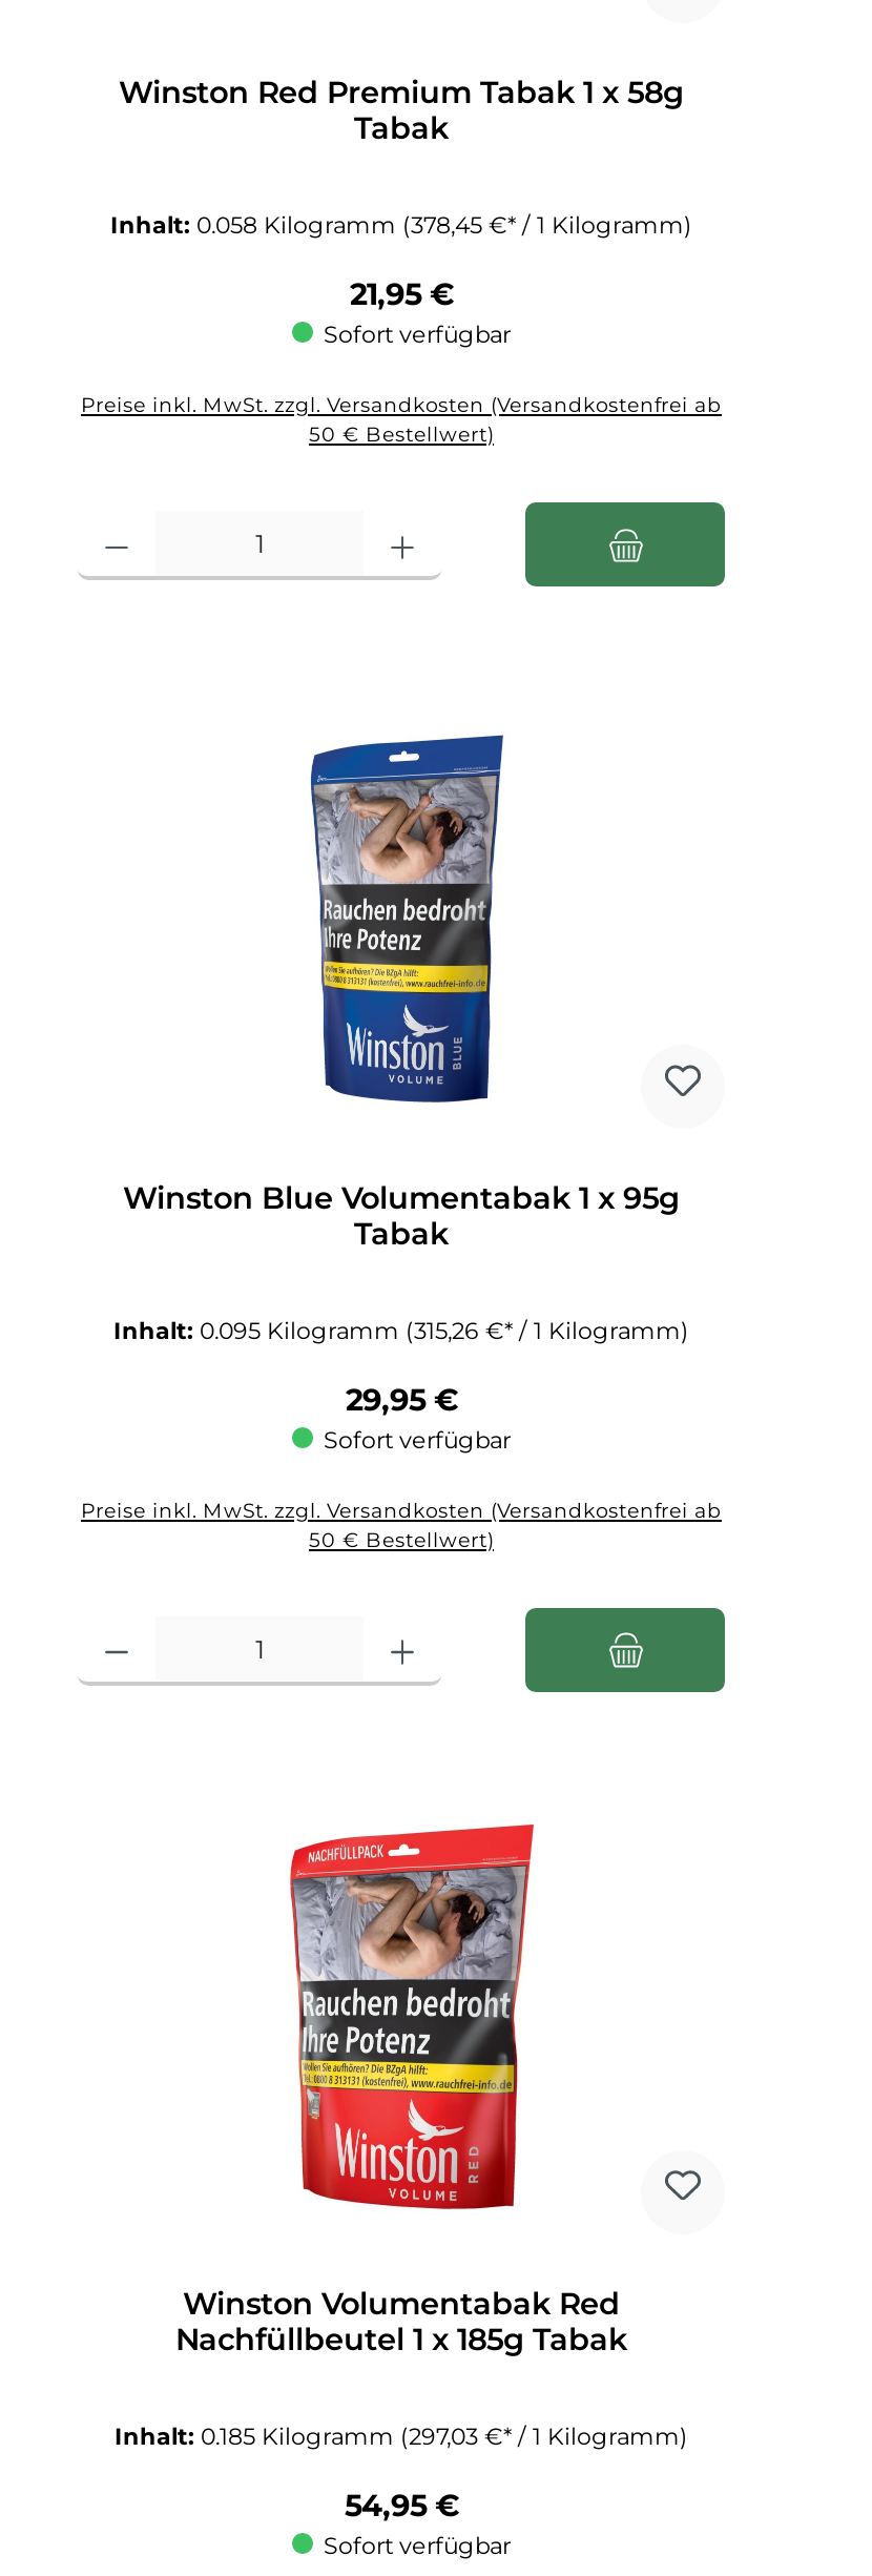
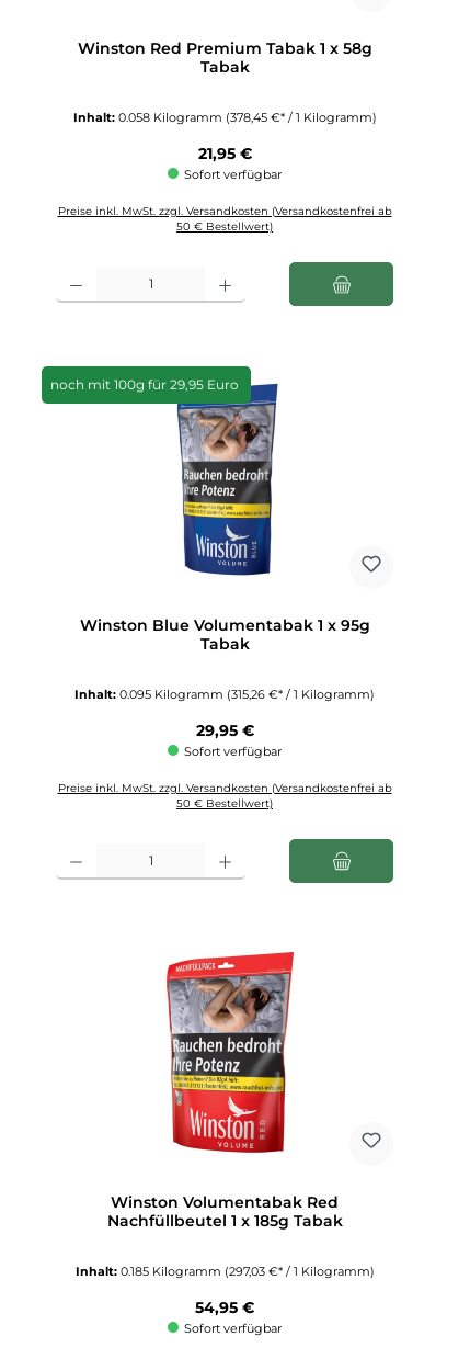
none -> [50,377,242,393] noch mit 100g für 29,95 Euro

